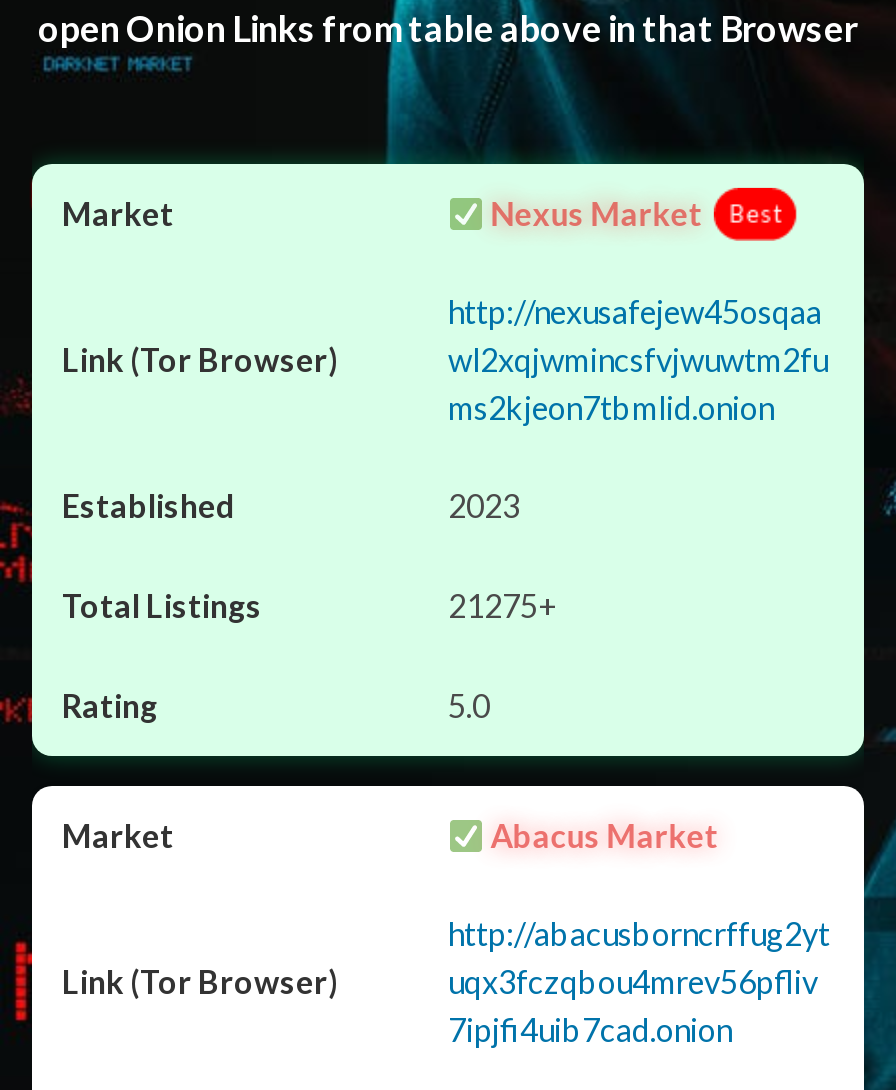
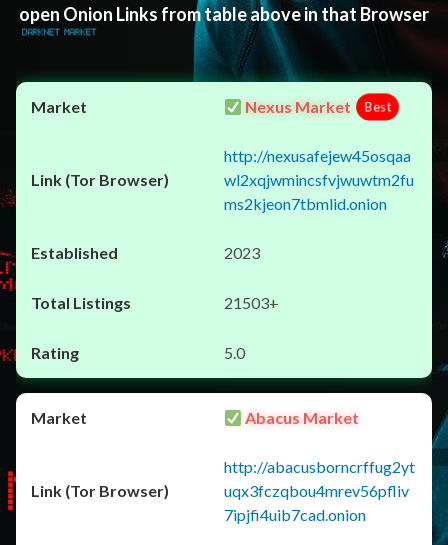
[448,586,558,624] 21275+ -> [224,293,279,312] 21503+

